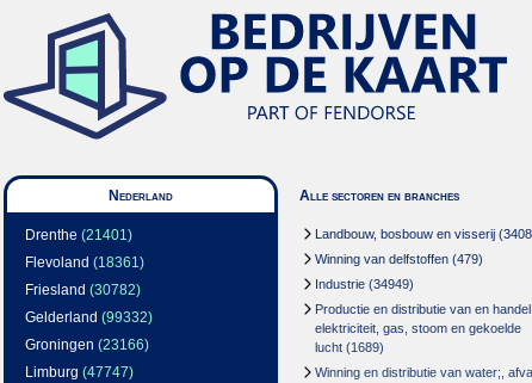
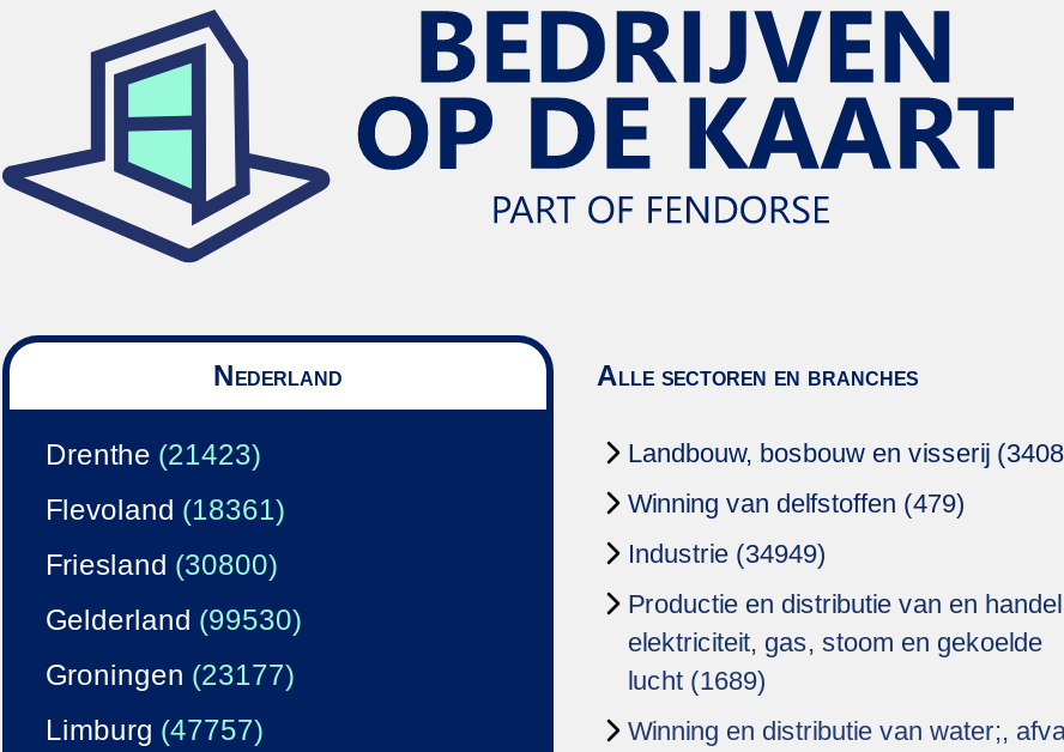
[25,227,132,244] Drenthe (21401) -> [46,439,261,473] Drenthe (21423)
[25,282,141,299] Friesland (30782) -> [46,549,278,583] Friesland (30800)
[25,309,153,326] Gelderland (99332) -> [46,604,302,638] Gelderland (99530)
[25,337,149,354] Groningen (23166) -> [46,659,295,693] Groningen (23177)
[25,364,134,381] Limburg (47747) -> [46,714,264,748] Limburg (47757)

